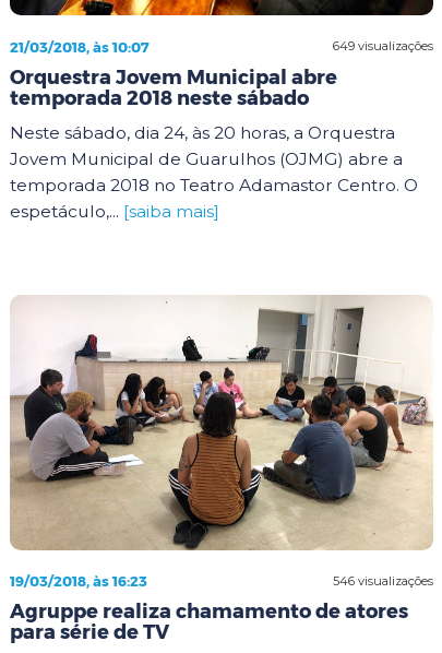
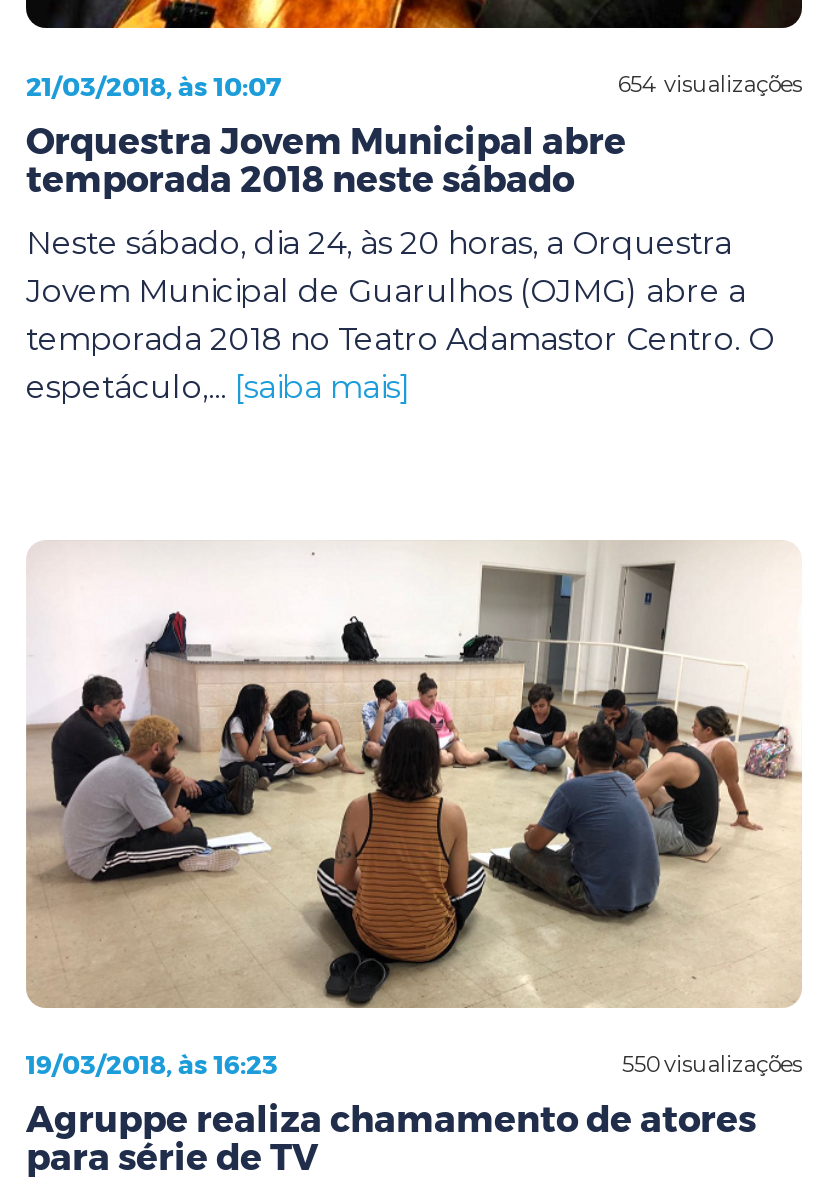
[333,38,433,54] 649 visualizações -> [618,70,802,98] 654 visualizações
[333,573,433,588] 546 visualizações -> [622,1049,802,1077] 550 visualizações

